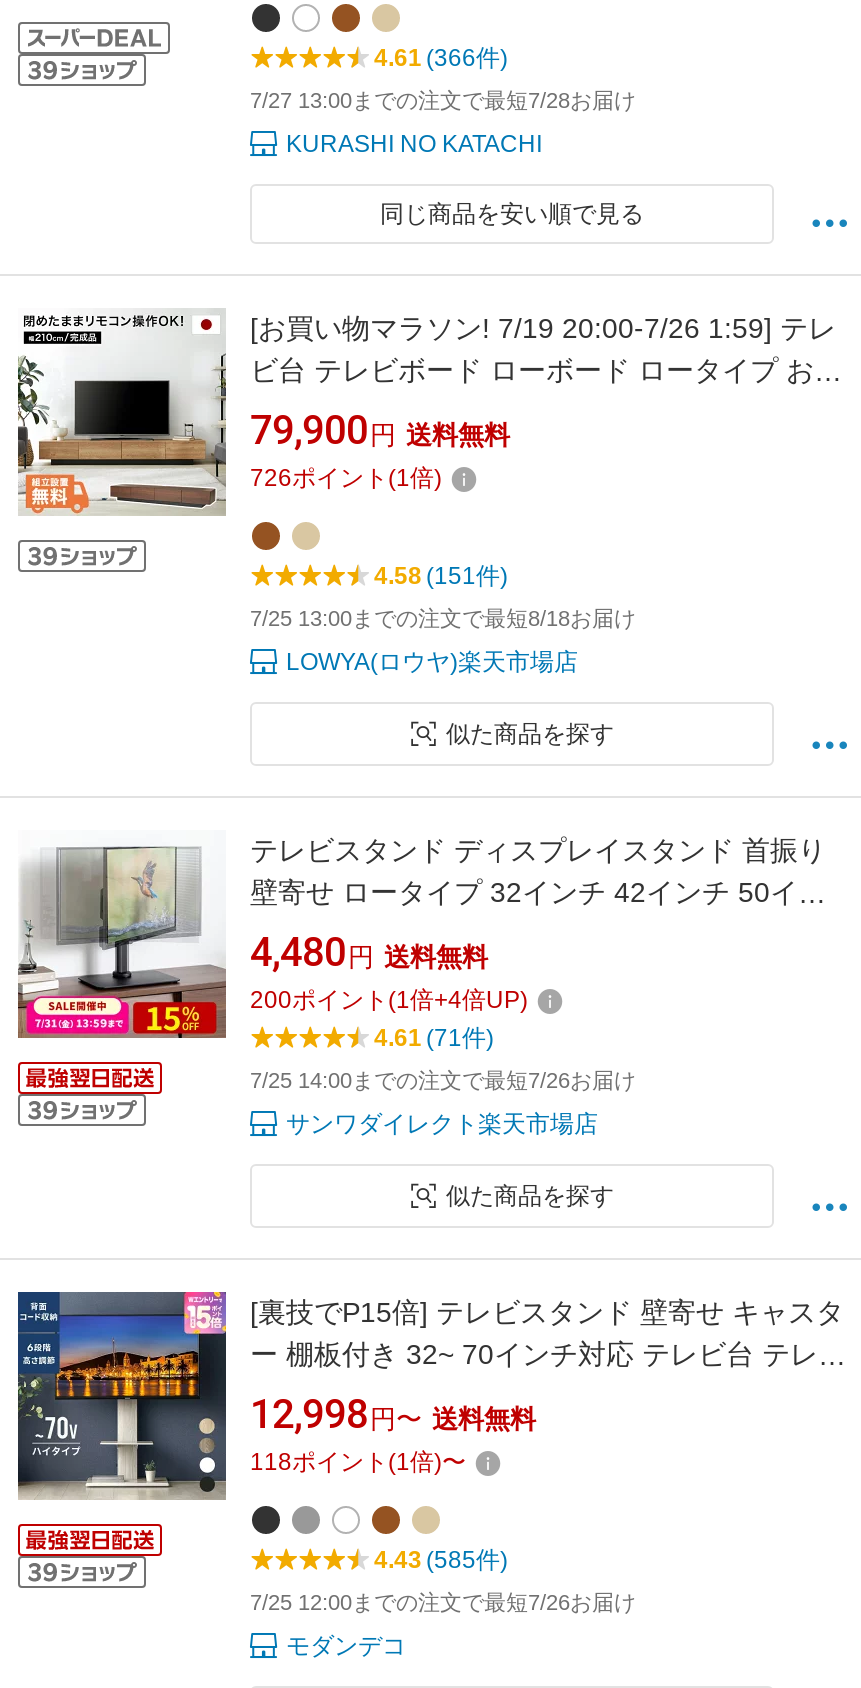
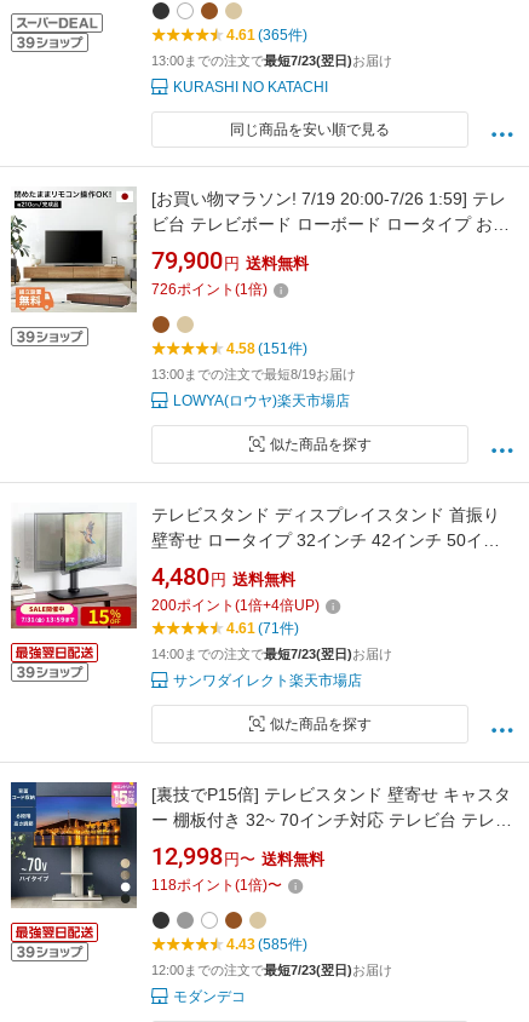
[374,45,508,73] 4.61 (366件) -> [226,27,307,44] 4.61 (365件)
[250,89,636,113] 7/27 13:00までの注文で最短7/28お届け -> [151,54,392,68] 13:00までの注文で最短7/23(翌日)お届け
[250,607,636,631] 7/25 13:00までの注文で最短8/18お届け -> [151,368,356,382] 13:00までの注文で最短8/19お届け
[250,1069,636,1093] 7/25 14:00までの注文で最短7/26お届け -> [151,647,392,662] 14:00までの注文で最短7/23(翌日)お届け
[250,1591,636,1615] 7/25 12:00までの注文で最短7/26お届け -> [151,963,392,978] 12:00までの注文で最短7/23(翌日)お届け

